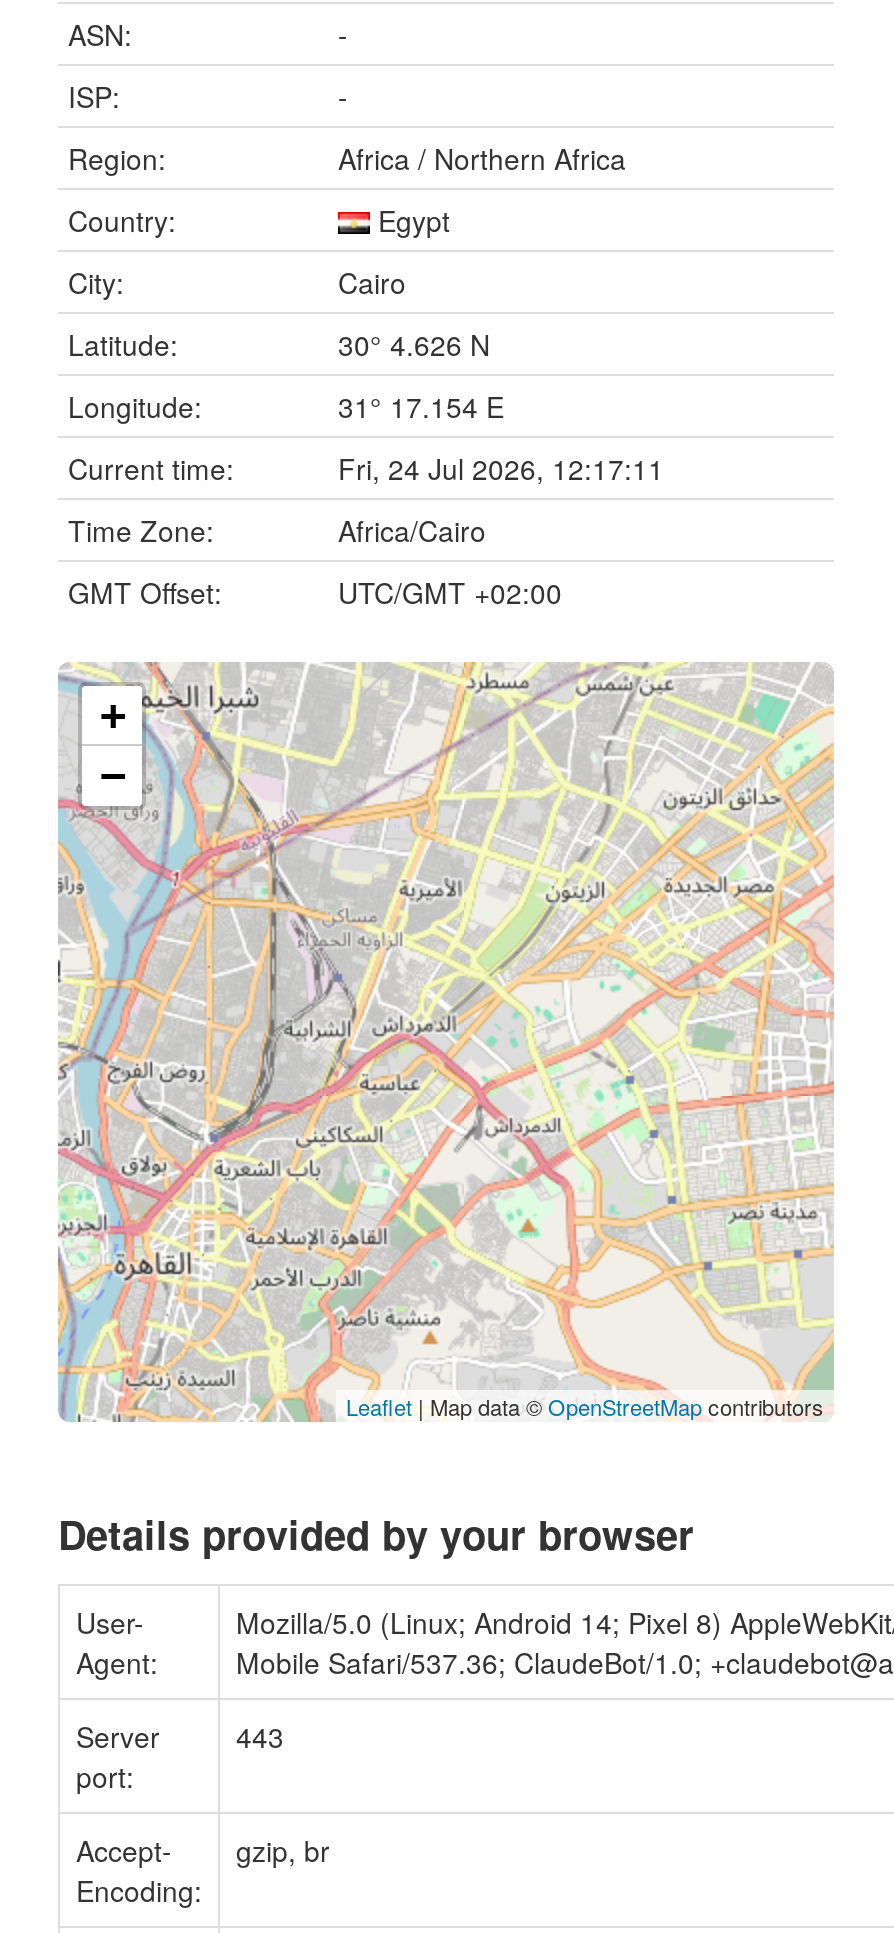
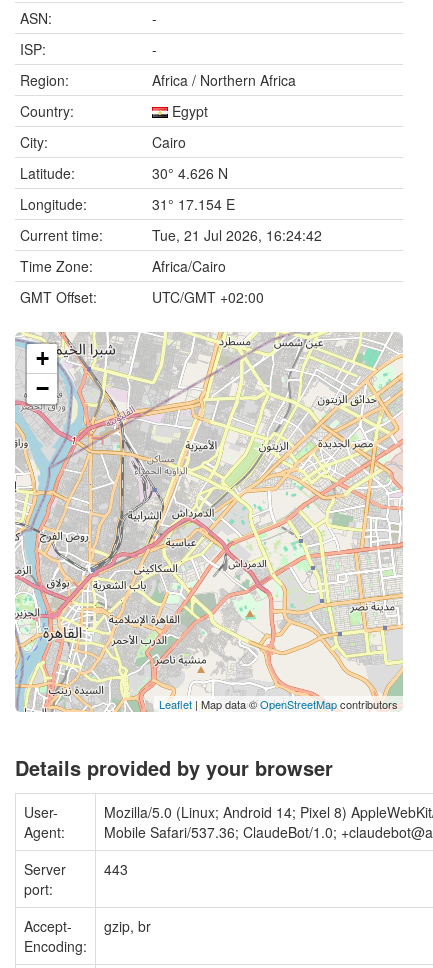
[338,448,664,488] Fri, 24 Jul 2026, 12:17:11 -> [152,225,322,245] Tue, 21 Jul 2026, 16:24:42

